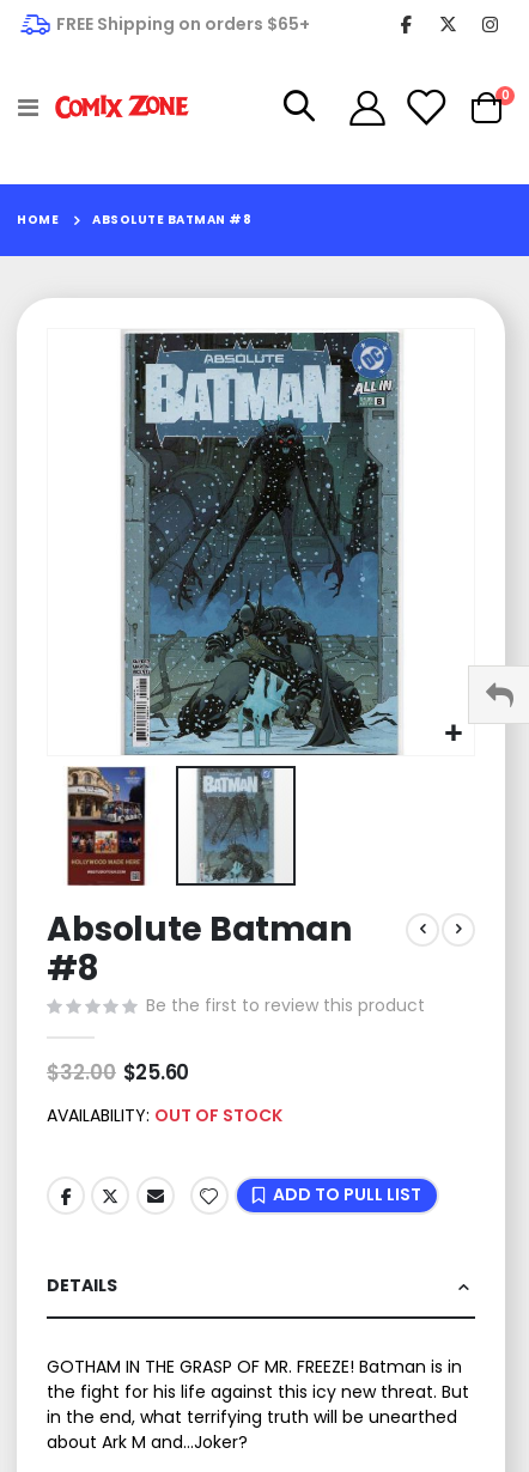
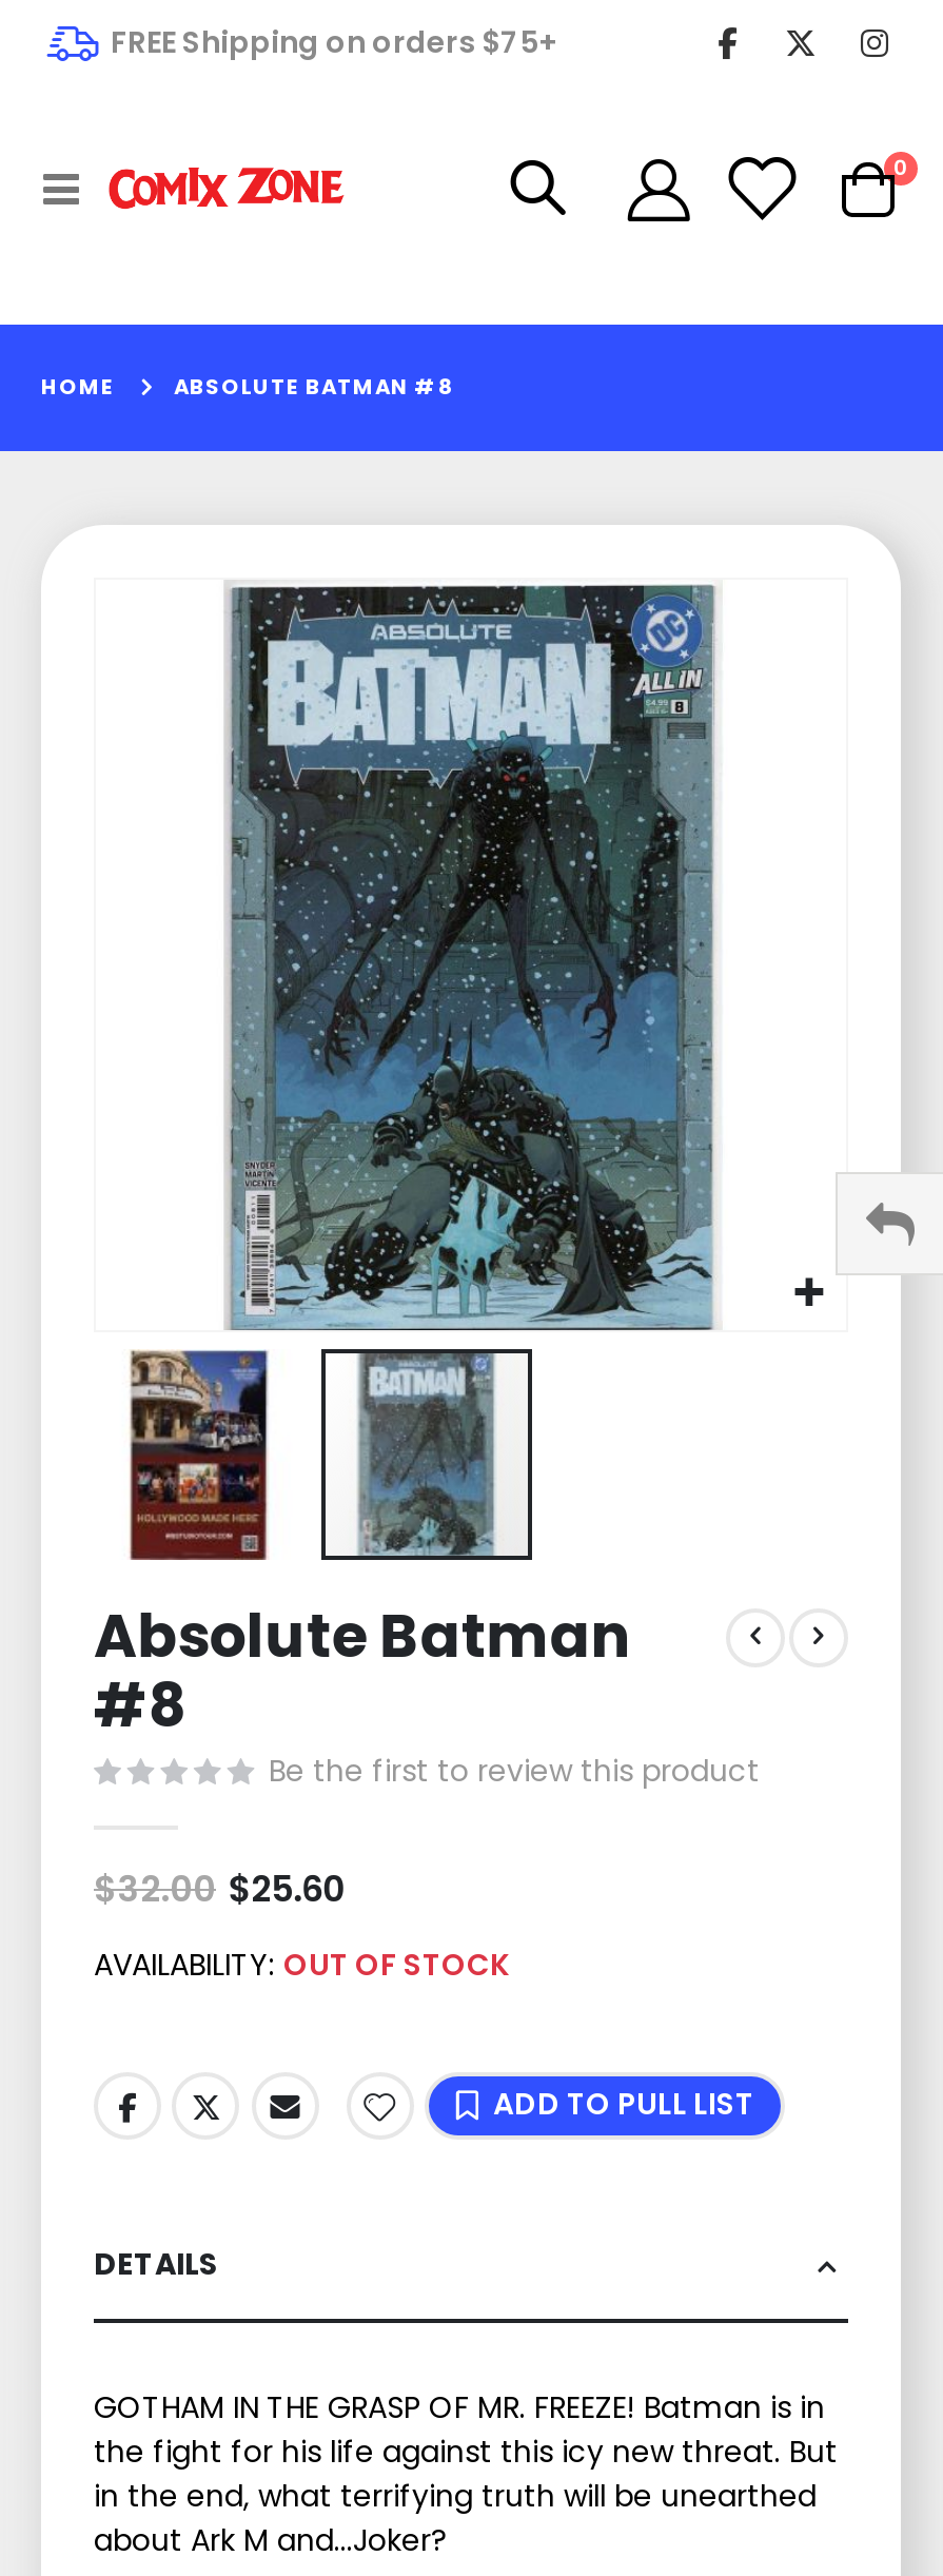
[56,11,310,35] FREE Shipping on orders $65+ -> [111,20,557,62] FREE Shipping on orders $75+

